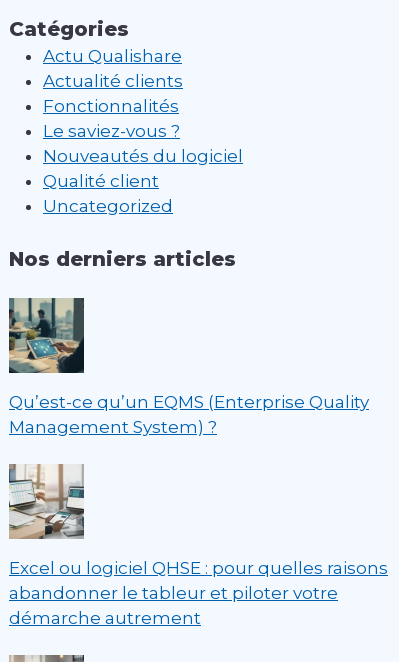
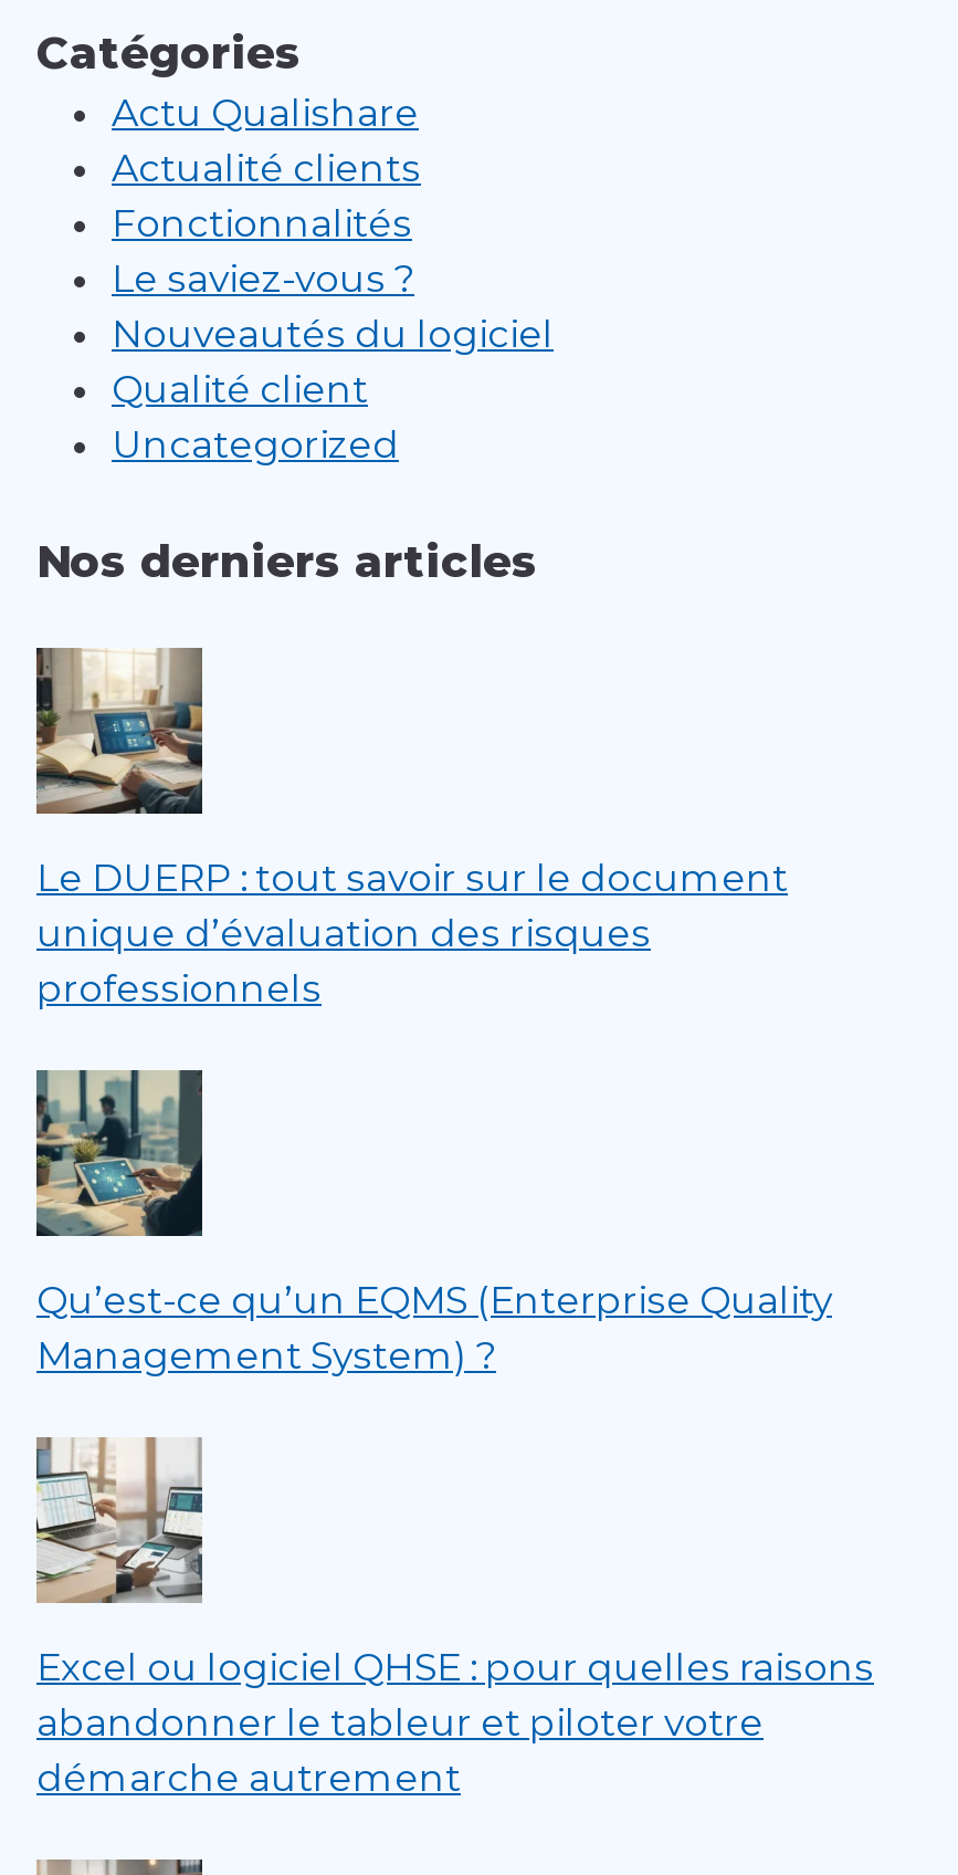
none -> [34,646,788,1011] [image] | Le DUERP : tout savoir sur le document | unique d’évaluation des risques | professionnels

